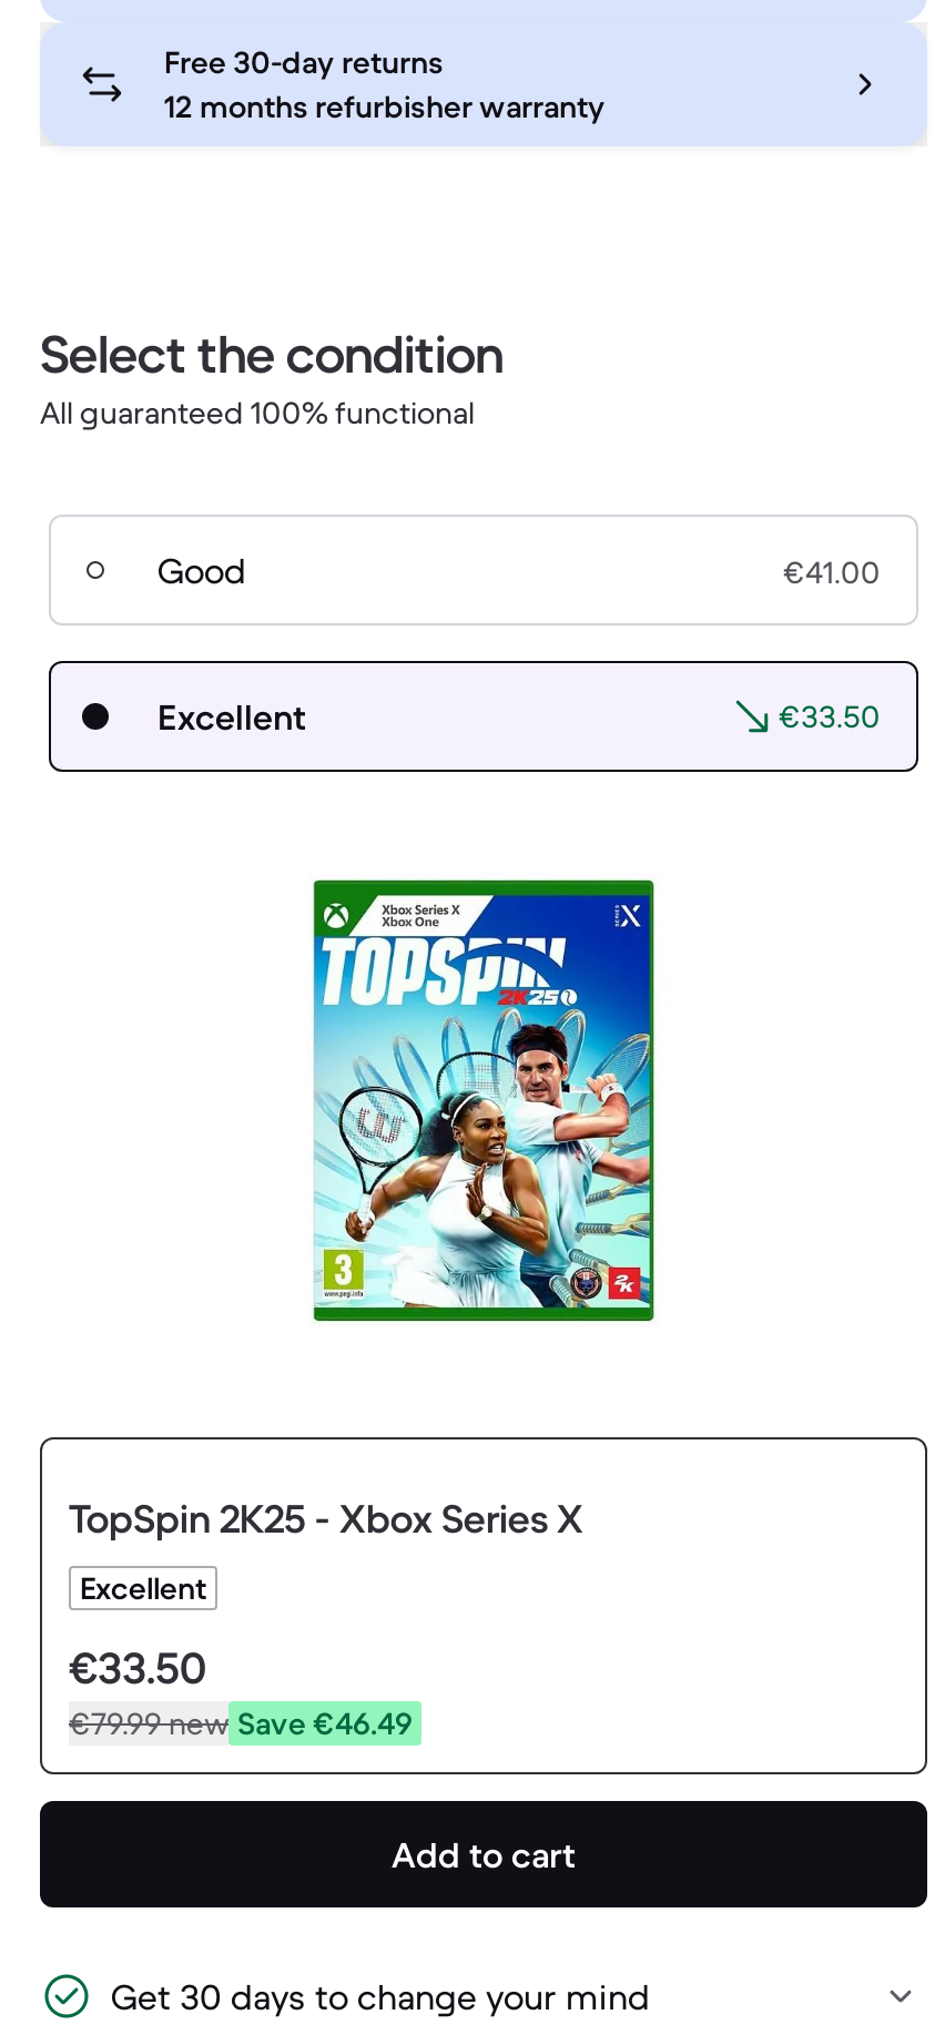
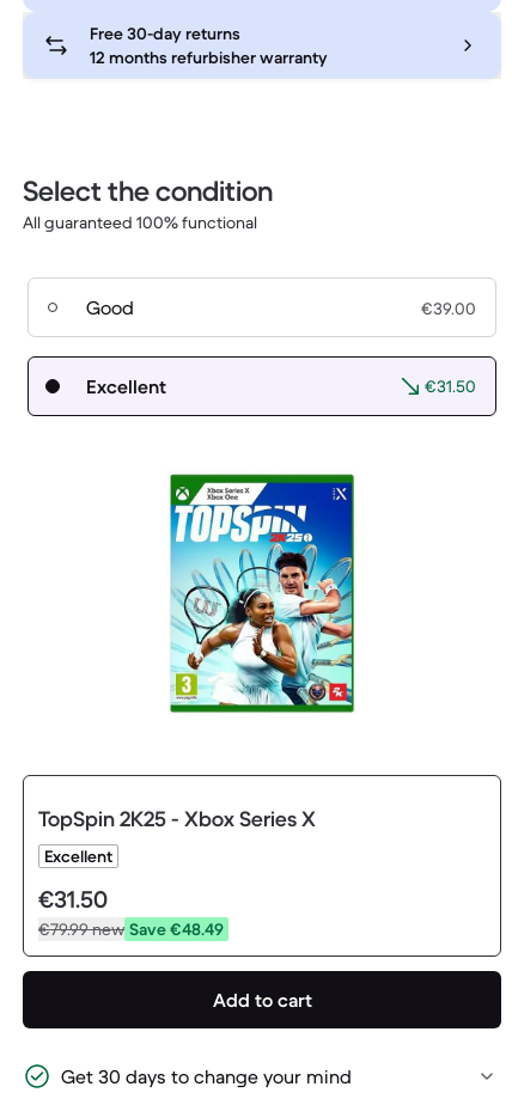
[783,553,881,593] €41.00 -> [421,298,476,320] €39.00
[779,697,881,737] €33.50 -> [425,376,476,398] €31.50
[69,1642,206,1698] €33.50 -> [38,885,108,915] €31.50
[69,1704,413,1744] €79.99new Save €46.49 -> [38,919,224,940] €79.99new Save €48.49

